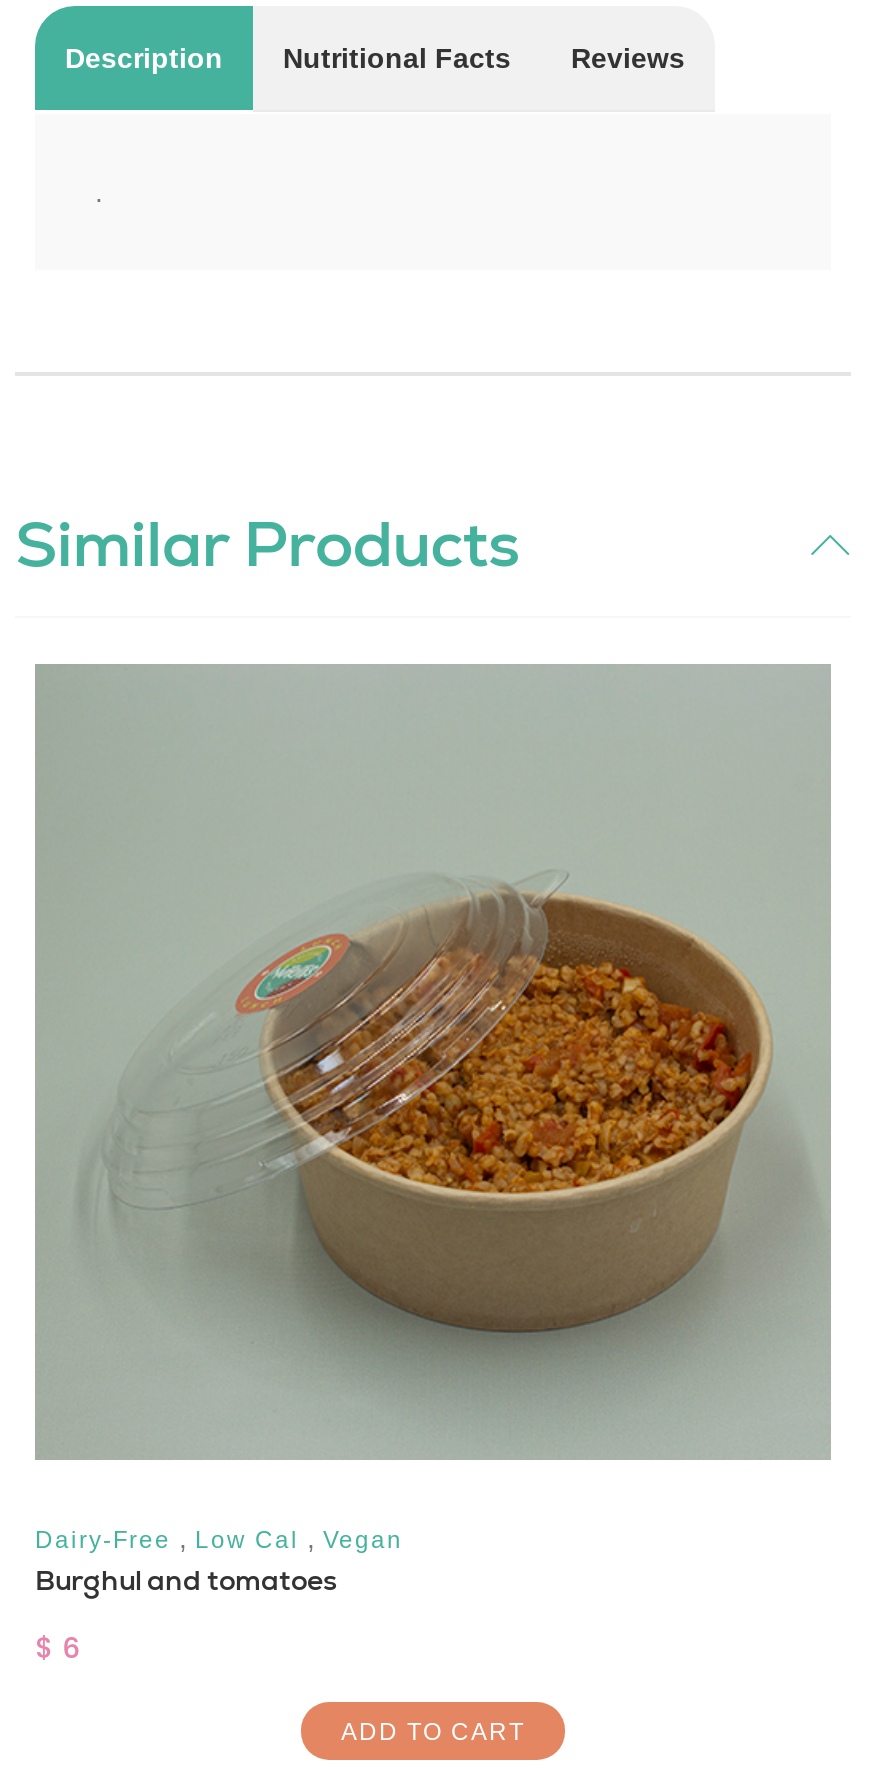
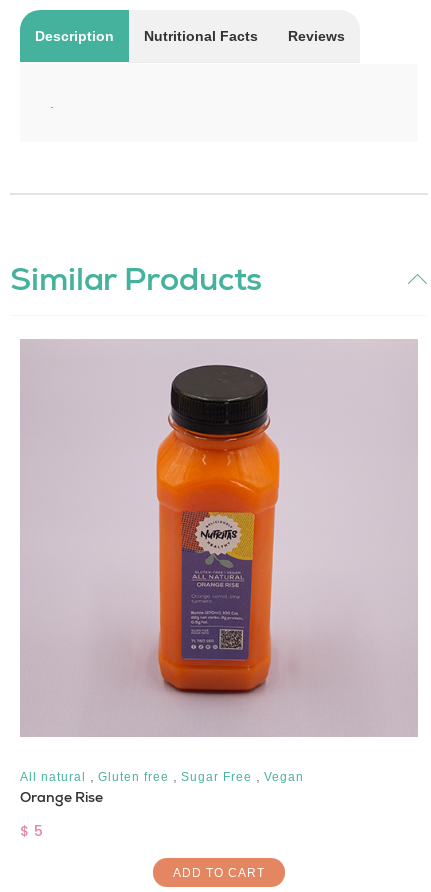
[35,666,829,1598] [image] | Dairy-Free, Low Cal, Vegan | Burghul and tomatoes -> [20,341,416,806] [image] | All natural, Gluten free, Sugar Free, Vegan | Orange Rise
[35,1628,81,1668] $ 6 -> [20,821,43,841] $ 5

